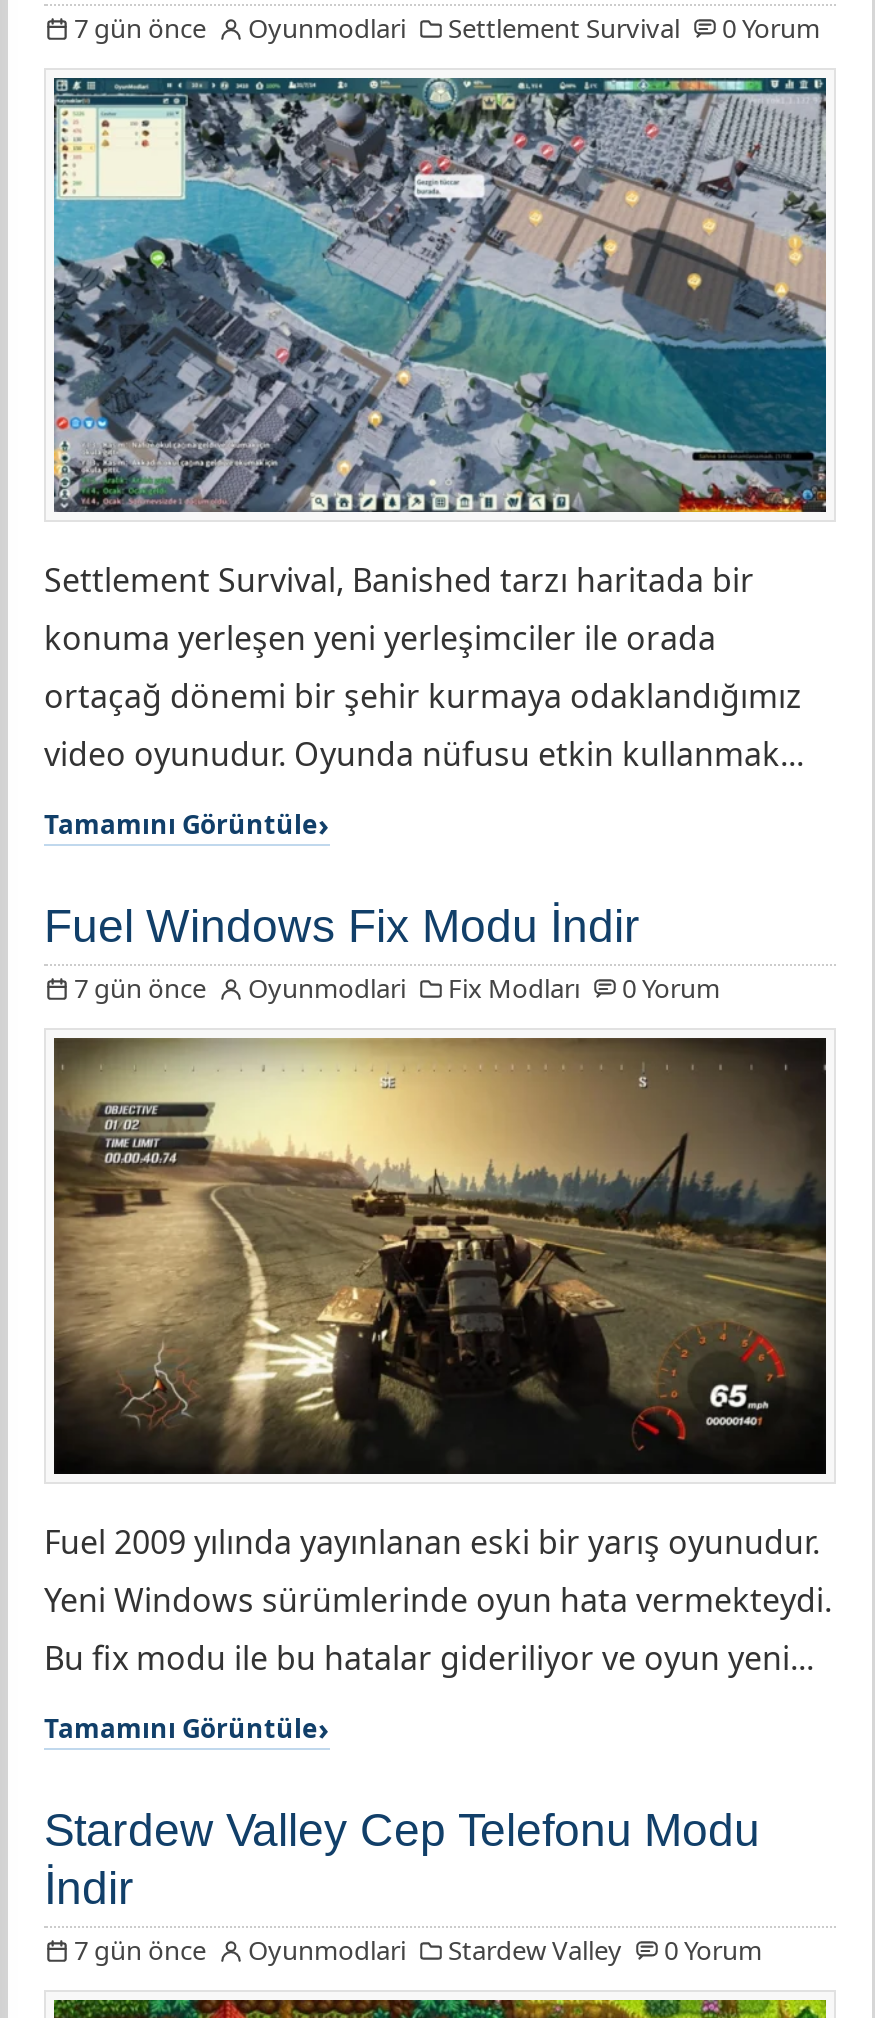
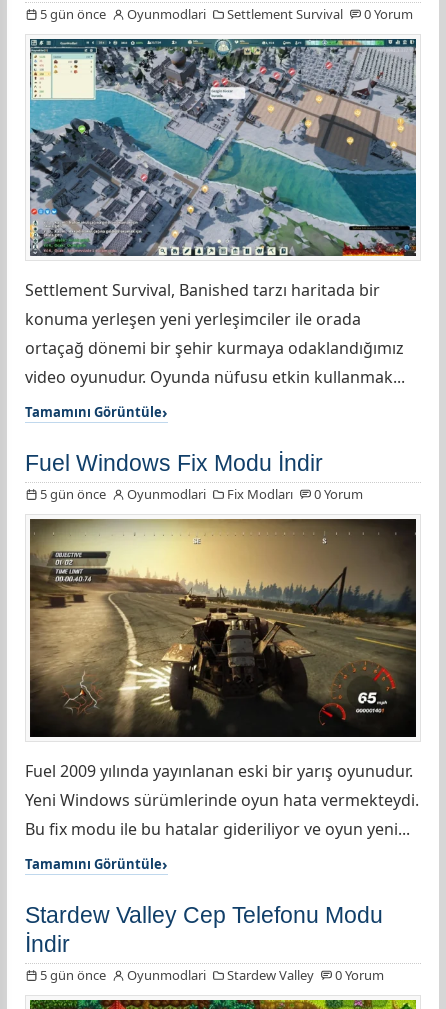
[74,9,820,45] 7 gün önce Oyunmodlari Settlement Survival 0 Yorum -> [40,4,413,22] 5 gün önce Oyunmodlari Settlement Survival 0 Yorum
[74,969,720,1005] 7 gün önce Oyunmodlari Fix Modları 0 Yorum -> [40,484,363,502] 5 gün önce Oyunmodlari Fix Modları 0 Yorum
[74,1931,762,1967] 7 gün önce Oyunmodlari Stardew Valley 0 Yorum -> [40,965,384,983] 5 gün önce Oyunmodlari Stardew Valley 0 Yorum

